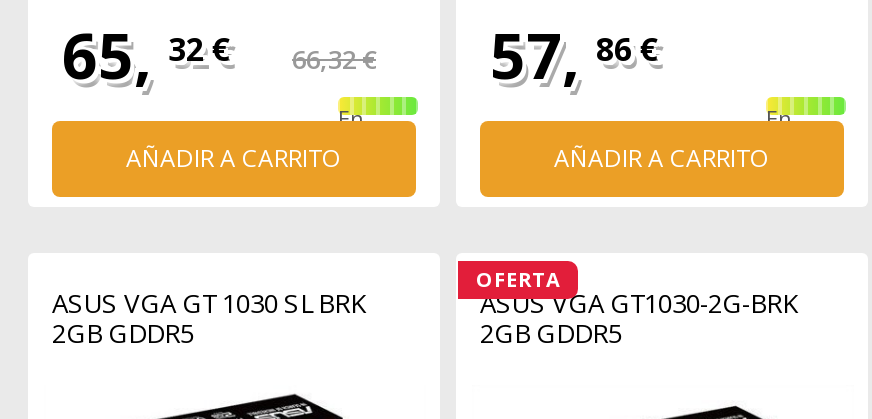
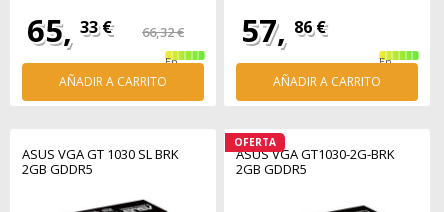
[62,14,376,98] 65, 32 € 66,32 € -> [27,9,184,51] 65, 33 € 66,32 €

